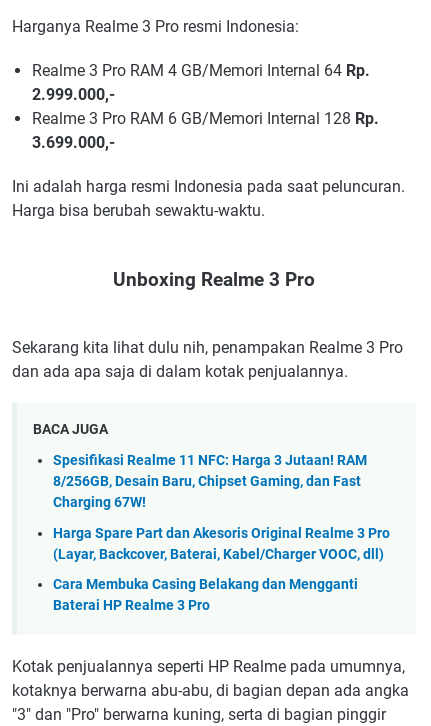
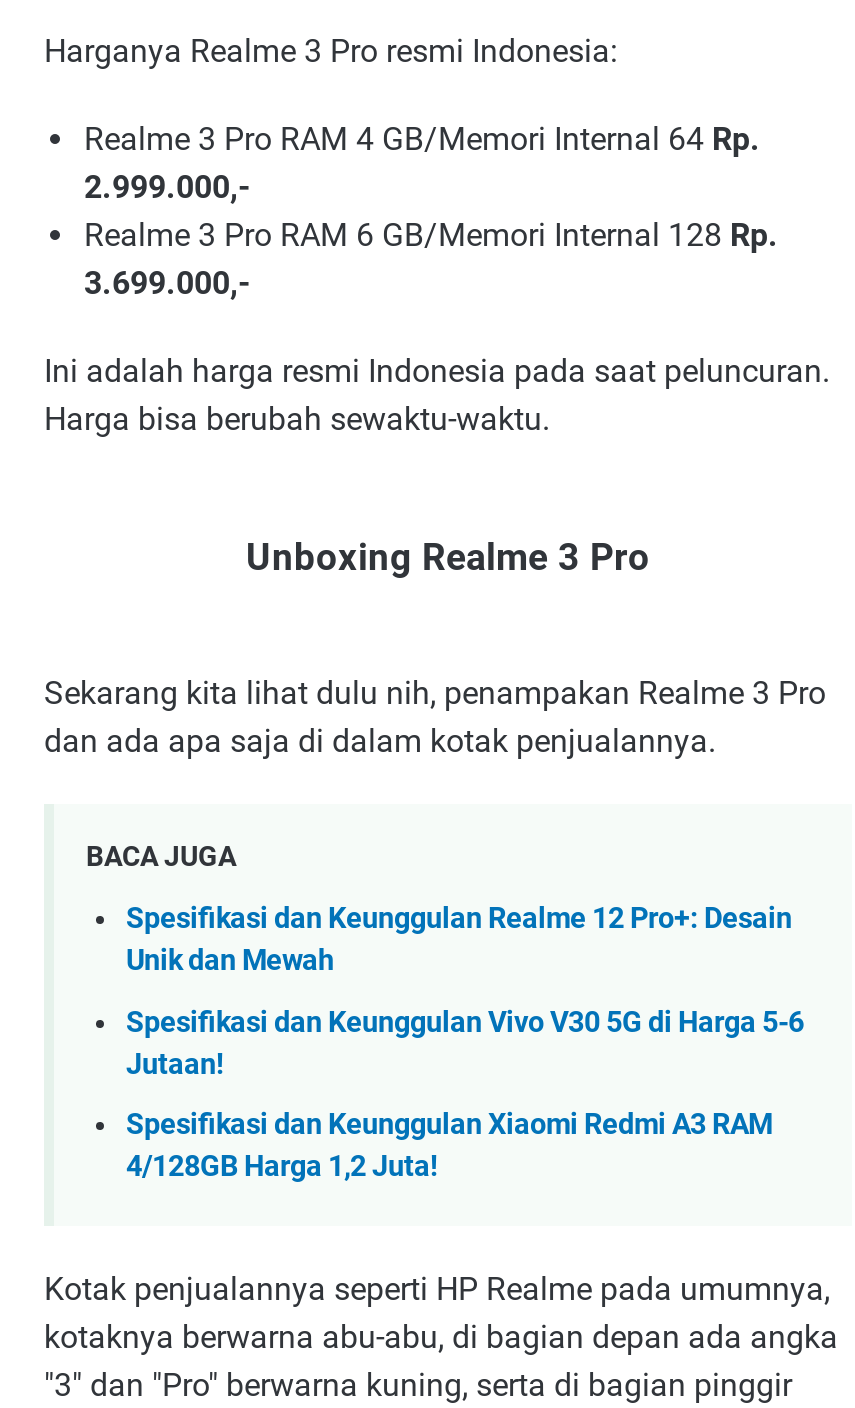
[53,452,367,511] Spesifikasi Realme 11 NFC: Harga 3 Jutaan! RAM | 8/256GB, Desain Baru, Chipset Gaming, dan Fast | Charging 67W! -> [126,902,792,978] Spesifikasi dan Keunggulan Realme 12 Pro+: Desain | Unik dan Mewah
[53,525,390,563] Harga Spare Part dan Akesoris Original Realme 3 Pro | (Layar, Backcover, Baterai, Kabel/Charger VOOC, dll) -> [126,1005,804,1081] Spesifikasi dan Keunggulan Vivo V30 5G di Harga 5-6 | Jutaan!
[53,576,358,614] Cara Membuka Casing Belakang dan Mengganti | Baterai HP Realme 3 Pro -> [126,1108,772,1184] Spesifikasi dan Keunggulan Xiaomi Redmi A3 RAM | 4/128GB Harga 1,2 Juta!

